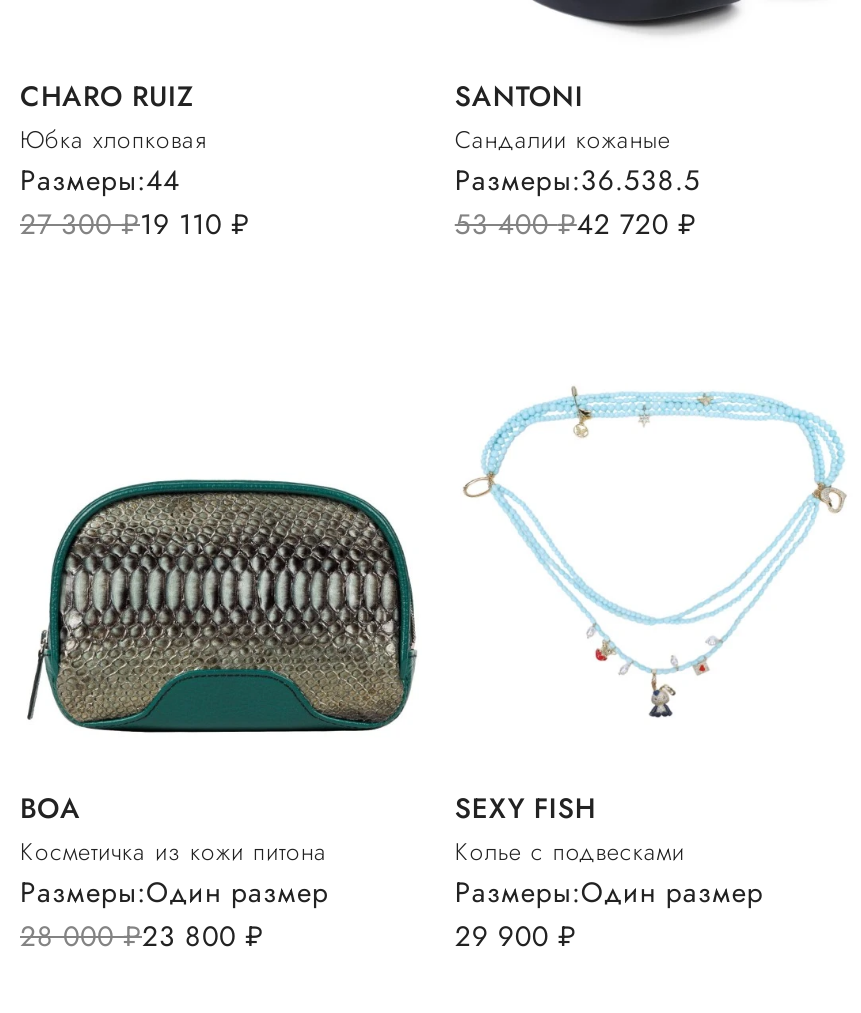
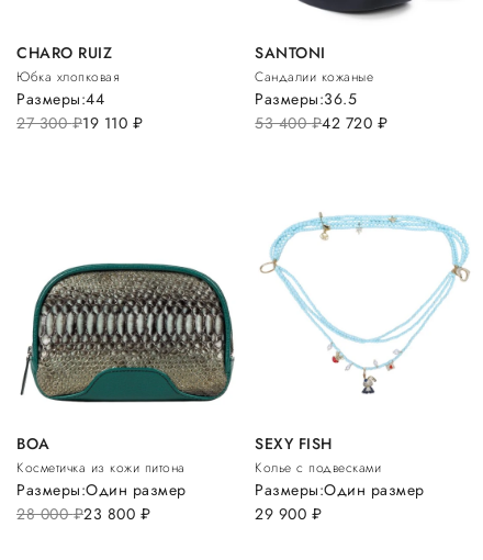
[455,160,701,200] Размеры:36.538.5 -> [255,88,357,110] Размеры:36.5

